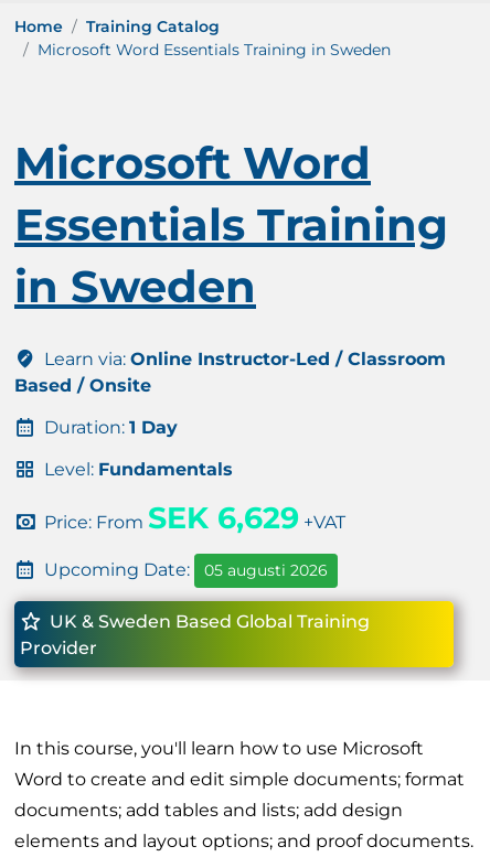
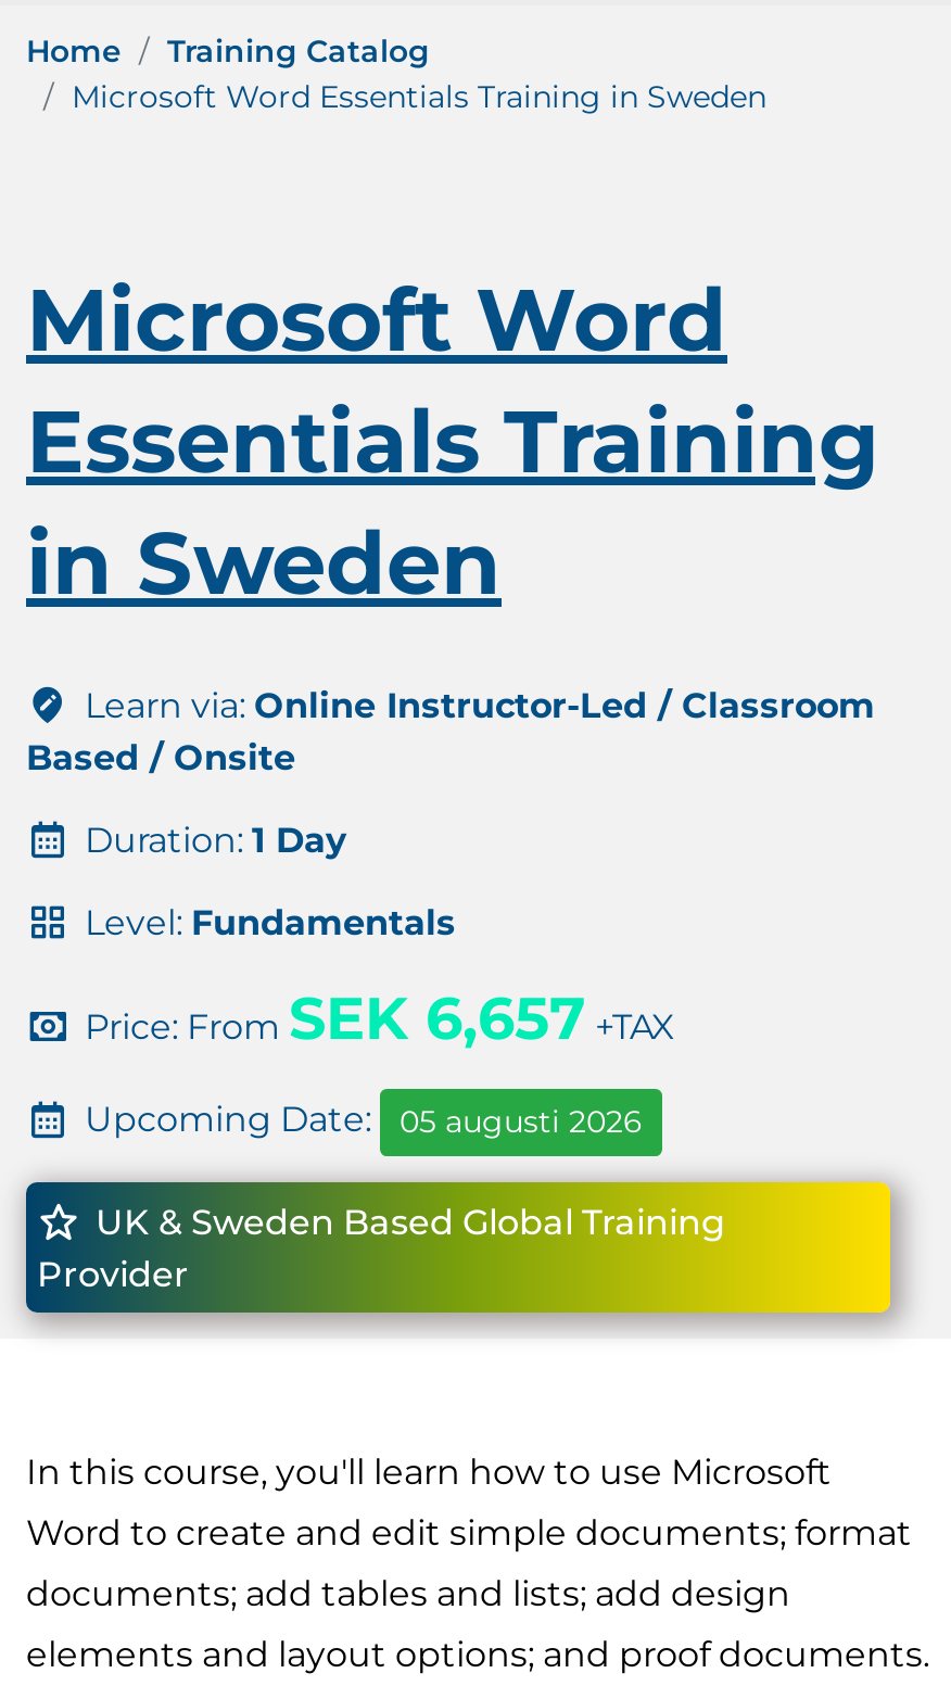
[40,500,345,536] Price: From SEK 6,629 +VAT -> [76,983,675,1054] Price: From SEK 6,657 +TAX

